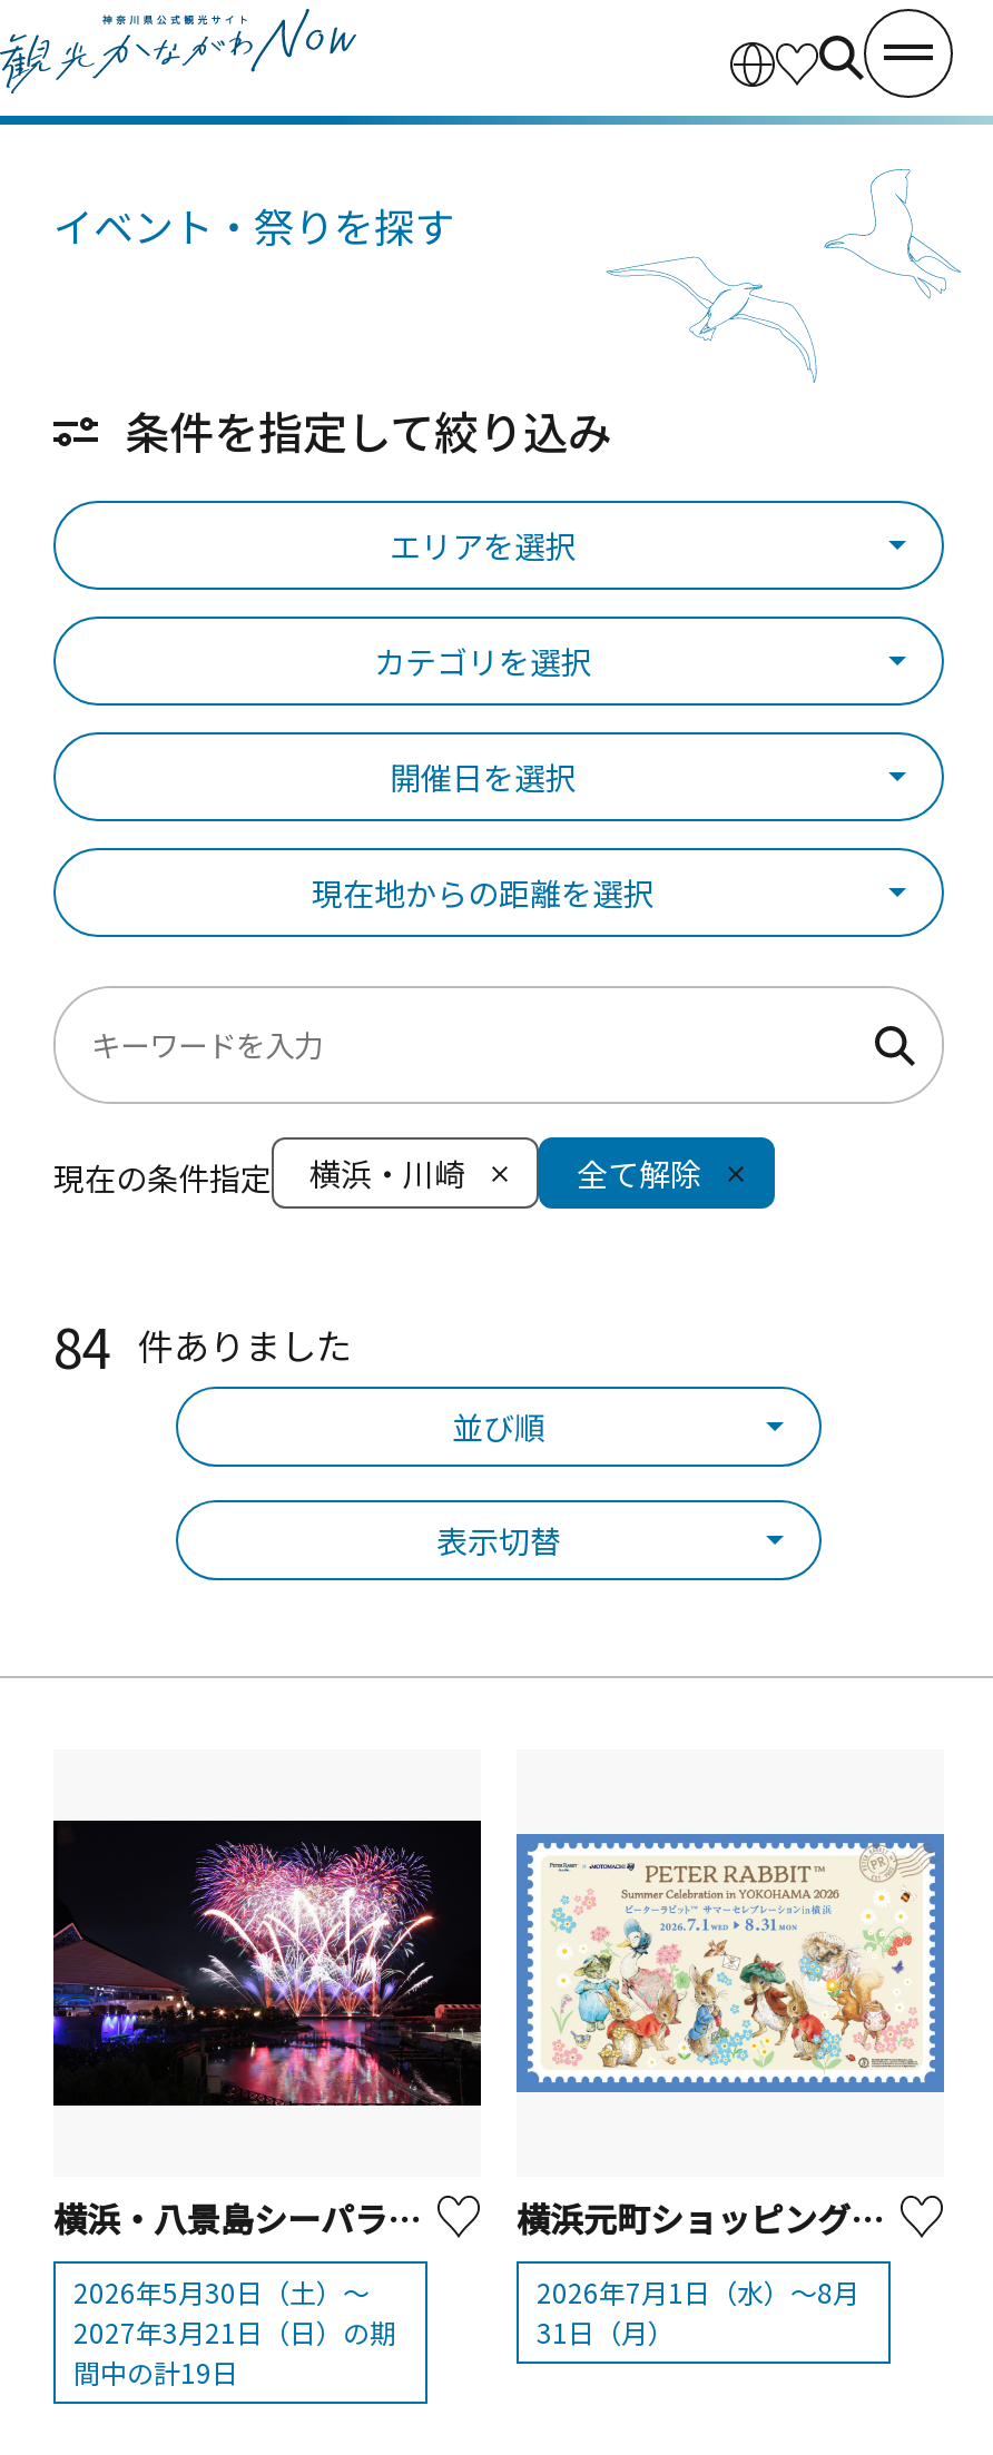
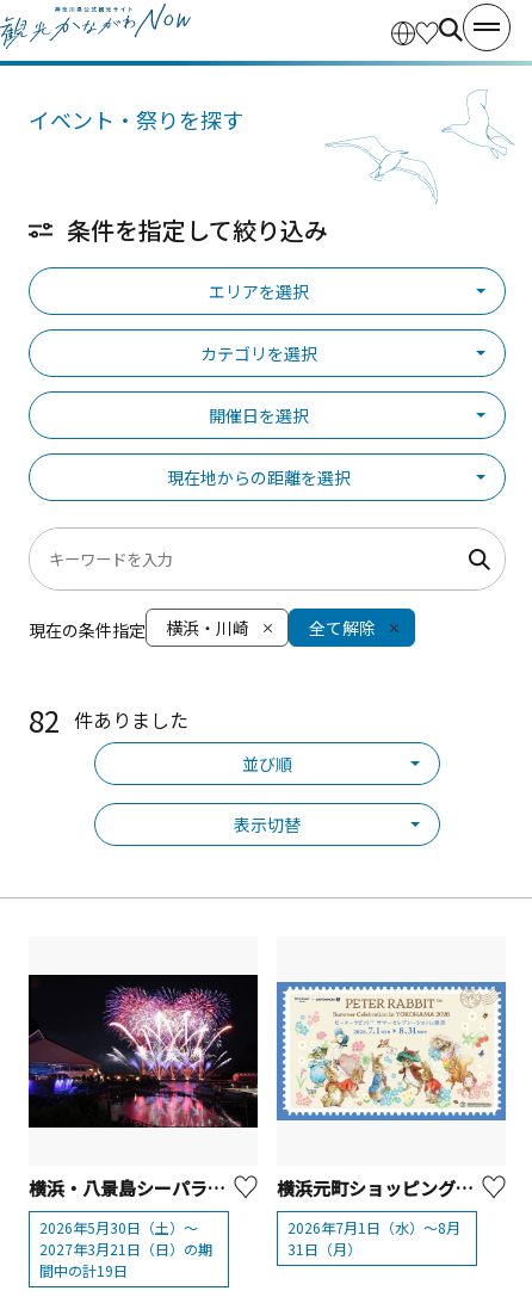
[53,1307,352,1384] 84 件ありました -> [29,699,188,741] 82 件ありました

